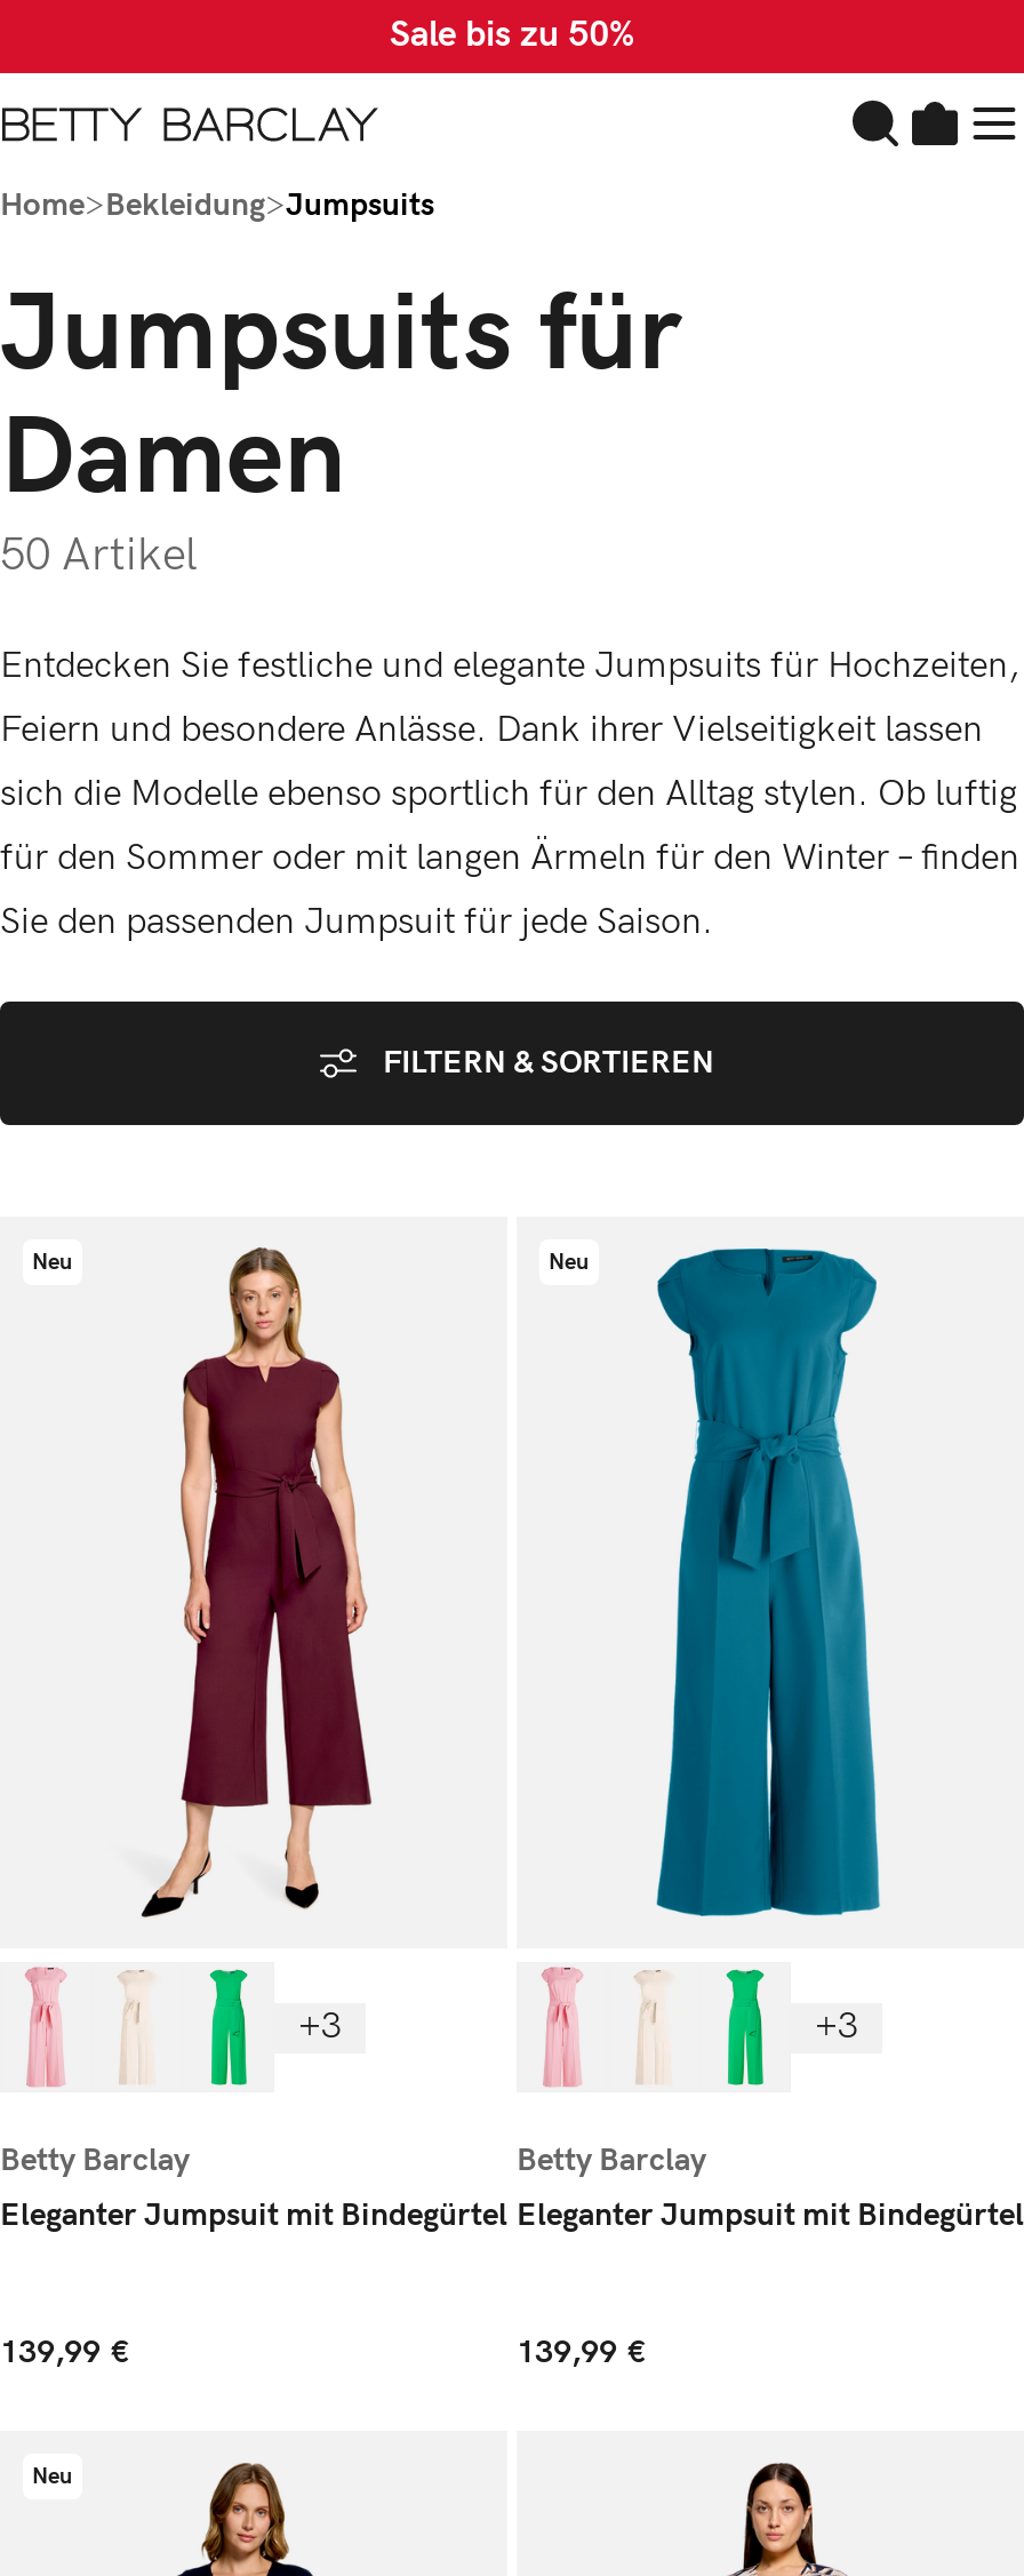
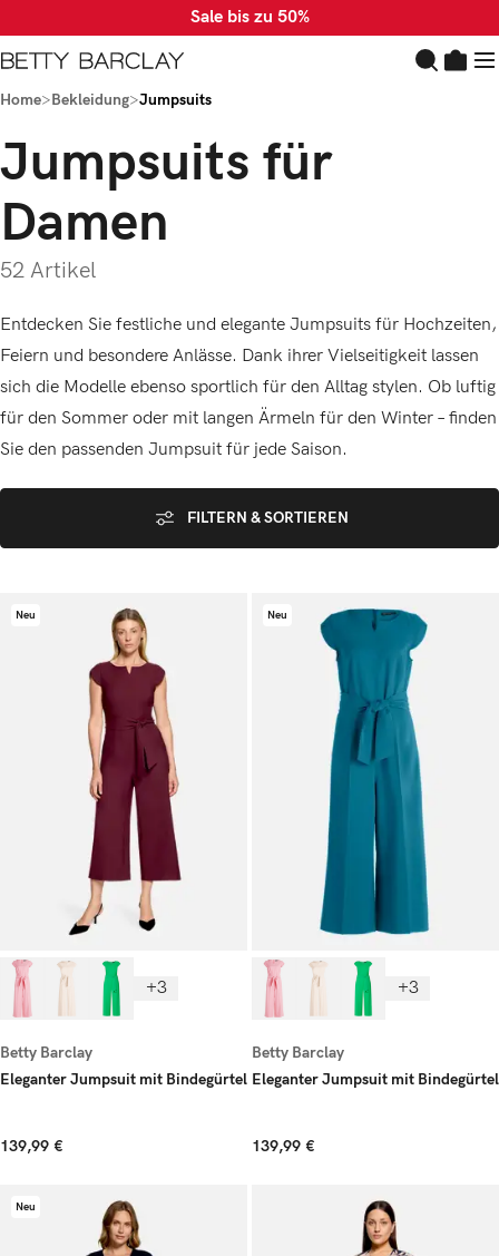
[0,528,197,583] 50 Artikel -> [0,257,96,284] 52 Artikel

